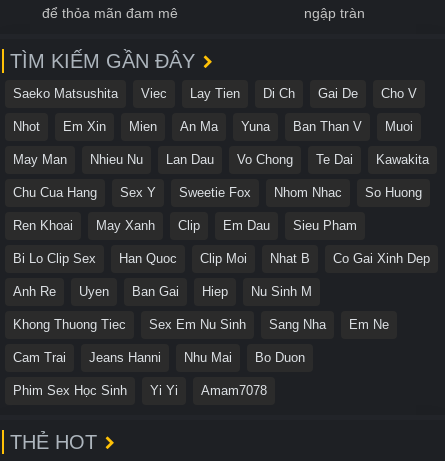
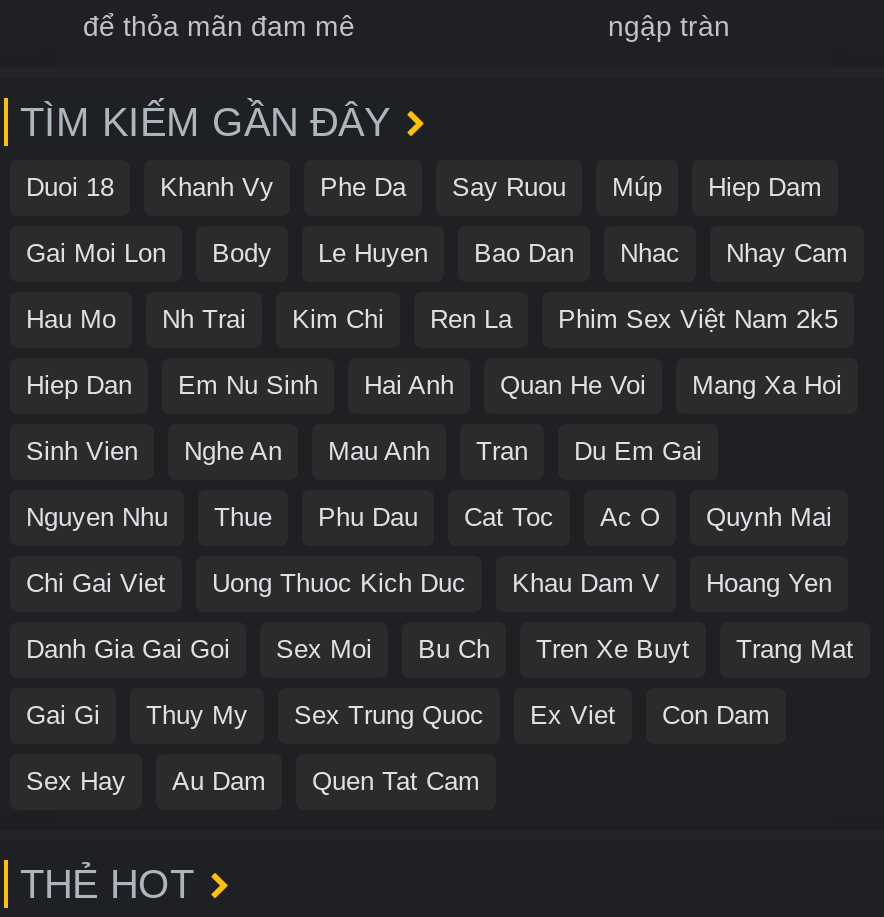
[13,86,417,101] Saeko Matsushita | Viec | Lay Tien | Di Ch | Gai De | Cho V -> [26,171,822,201] Duoi 18 | Khanh Vy | Phe Da | Say Ruou | Múp | Hiep Dam
[13,119,413,134] Nhot | Em Xin | Mien | An Ma | Yuna | Ban Than V | Muoi -> [26,237,848,267] Gai Moi Lon | Body | Le Huyen | Bao Dan | Nhac | Nhay Cam
[13,152,429,167] May Man | Nhieu Nu | Lan Dau | Vo Chong | Te Dai | Kawakita -> [26,303,838,333] Hau Mo | Nh Trai | Kim Chi | Ren La | Phim Sex Việt Nam 2k5
[13,185,422,200] Chu Cua Hang | Sex Y | Sweetie Fox | Nhom Nhac | So Huong -> [26,369,842,399] Hiep Dan | Em Nu Sinh | Hai Anh | Quan He Voi | Mang Xa Hoi
[13,218,357,233] Ren Khoai | May Xanh | Clip | Em Dau | Sieu Pham -> [26,435,702,465] Sinh Vien | Nghe An | Mau Anh | Tran | Du Em Gai
[13,251,430,266] Bi Lo Clip Sex | Han Quoc | Clip Moi | Nhat B | Co Gai Xinh Dep -> [26,501,832,531] Nguyen Nhu | Thue | Phu Dau | Cat Toc | Ac O | Quynh Mai
[13,284,312,299] Anh Re | Uyen | Ban Gai | Hiep | Nu Sinh M -> [26,567,832,597] Chi Gai Viet | Uong Thuoc Kich Duc | Khau Dam V | Hoang Yen
[13,317,389,332] Khong Thuong Tiec | Sex Em Nu Sinh | Sang Nha | Em Ne -> [26,633,854,663] Danh Gia Gai Goi | Sex Moi | Bu Ch | Tren Xe Buyt | Trang Mat
[13,350,305,365] Cam Trai | Jeans Hanni | Nhu Mai | Bo Duon -> [26,699,770,729] Gai Gi | Thuy My | Sex Trung Quoc | Ex Viet | Con Dam
[13,383,267,398] Phim Sex Học Sinh | Yi Yi | Amam7078 -> [26,765,480,795] Sex Hay | Au Dam | Quen Tat Cam

